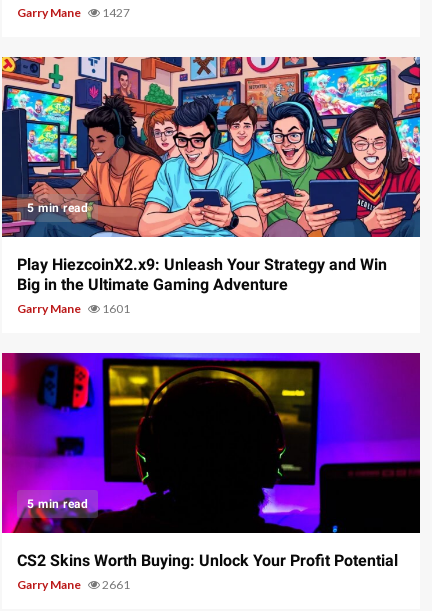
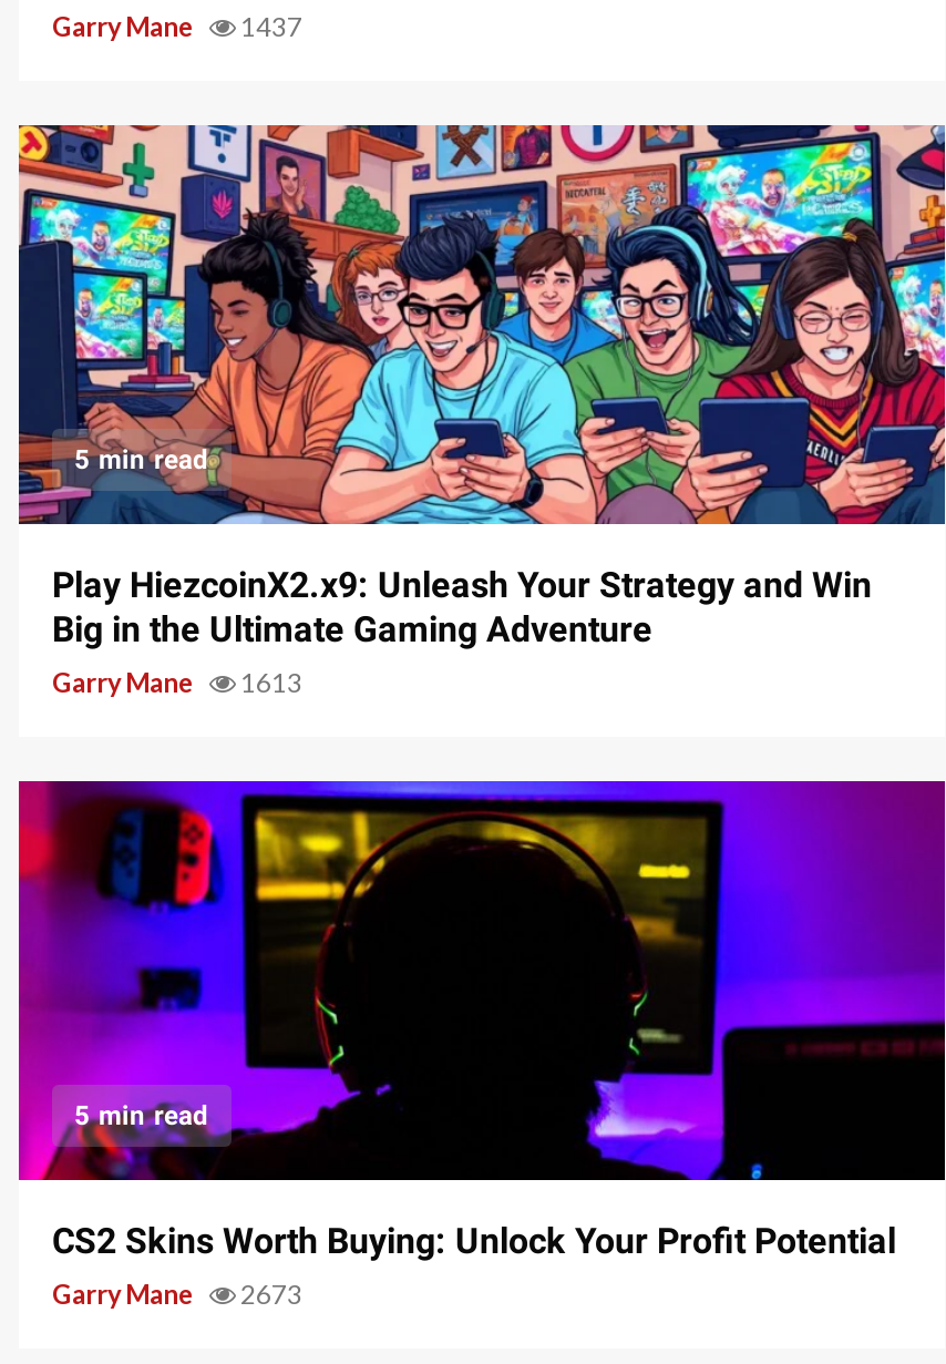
[17,5,130,20] Garry Mane 1427 -> [52,10,302,43] Garry Mane 1437
[17,301,130,316] Garry Mane 1601 -> [52,666,302,699] Garry Mane 1613
[17,577,130,592] Garry Mane 2661 -> [52,1278,302,1311] Garry Mane 2673

